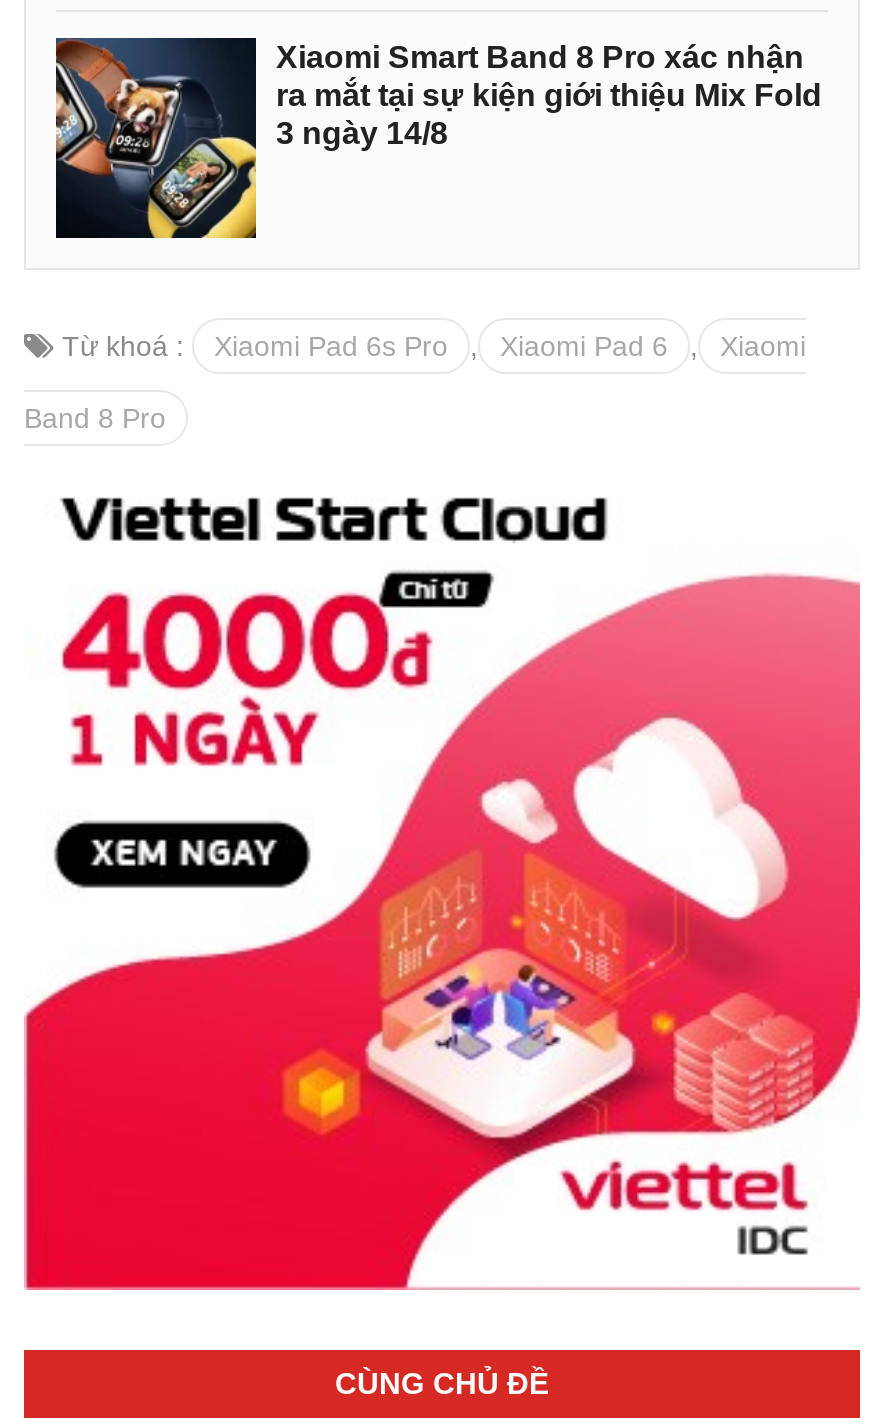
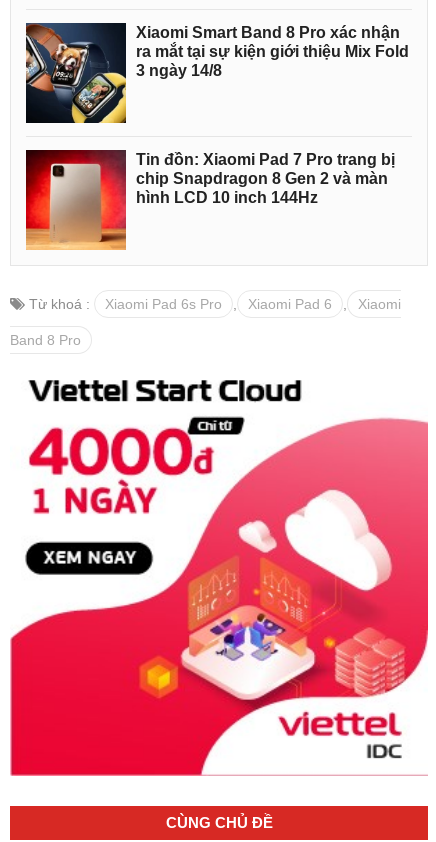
none -> [25,149,395,251] [image] | Tin đồn: Xiaomi Pad 7 Pro trang bị | chip Snapdragon 8 Gen 2 và màn | hình LCD 10 inch 144Hz

